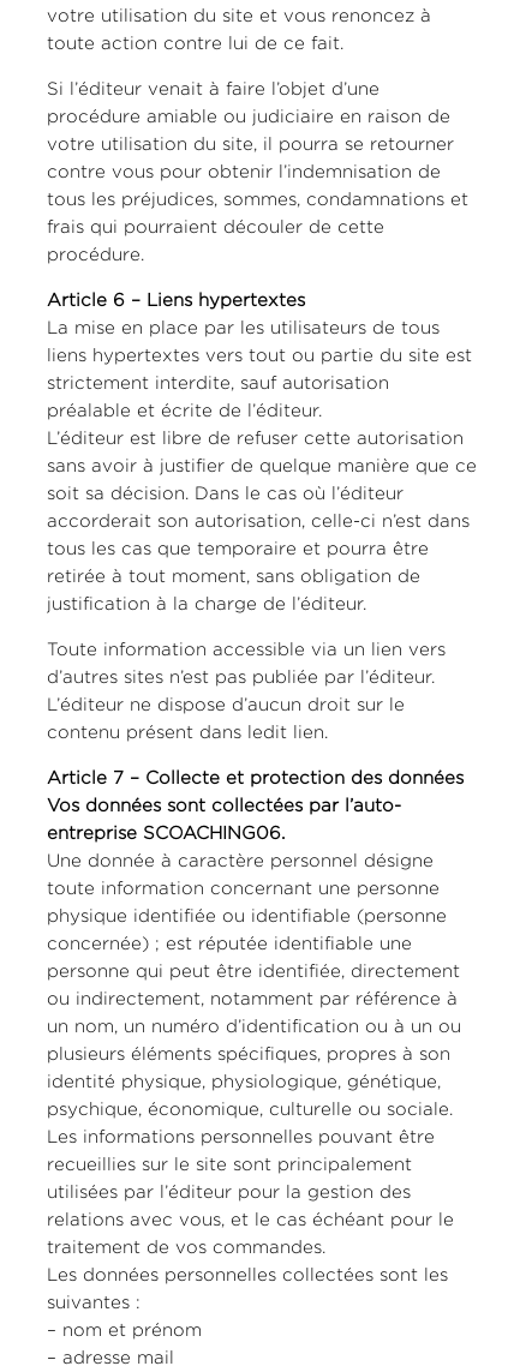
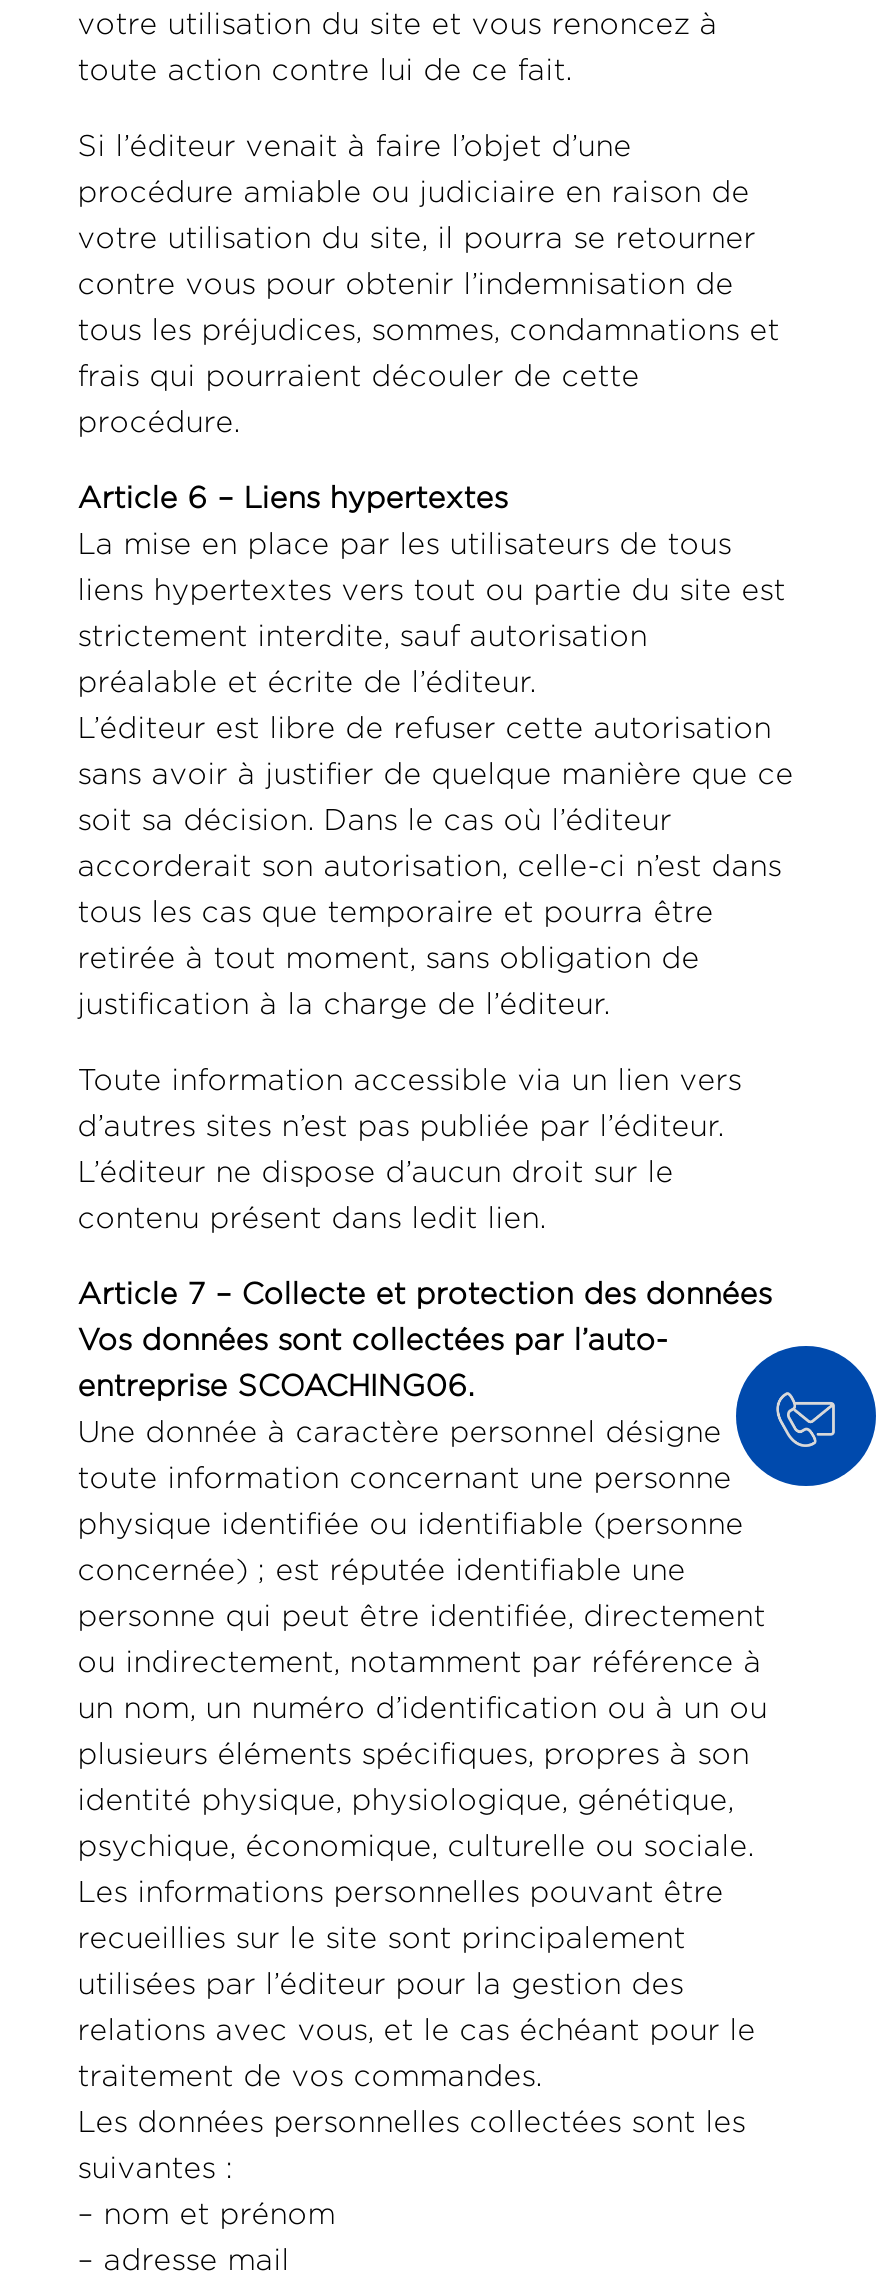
none -> [734,1344,878,1488] [image]

